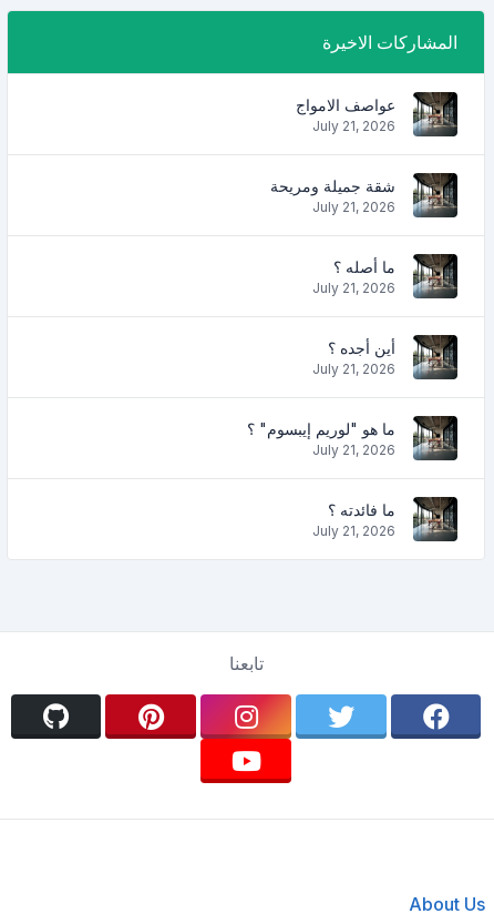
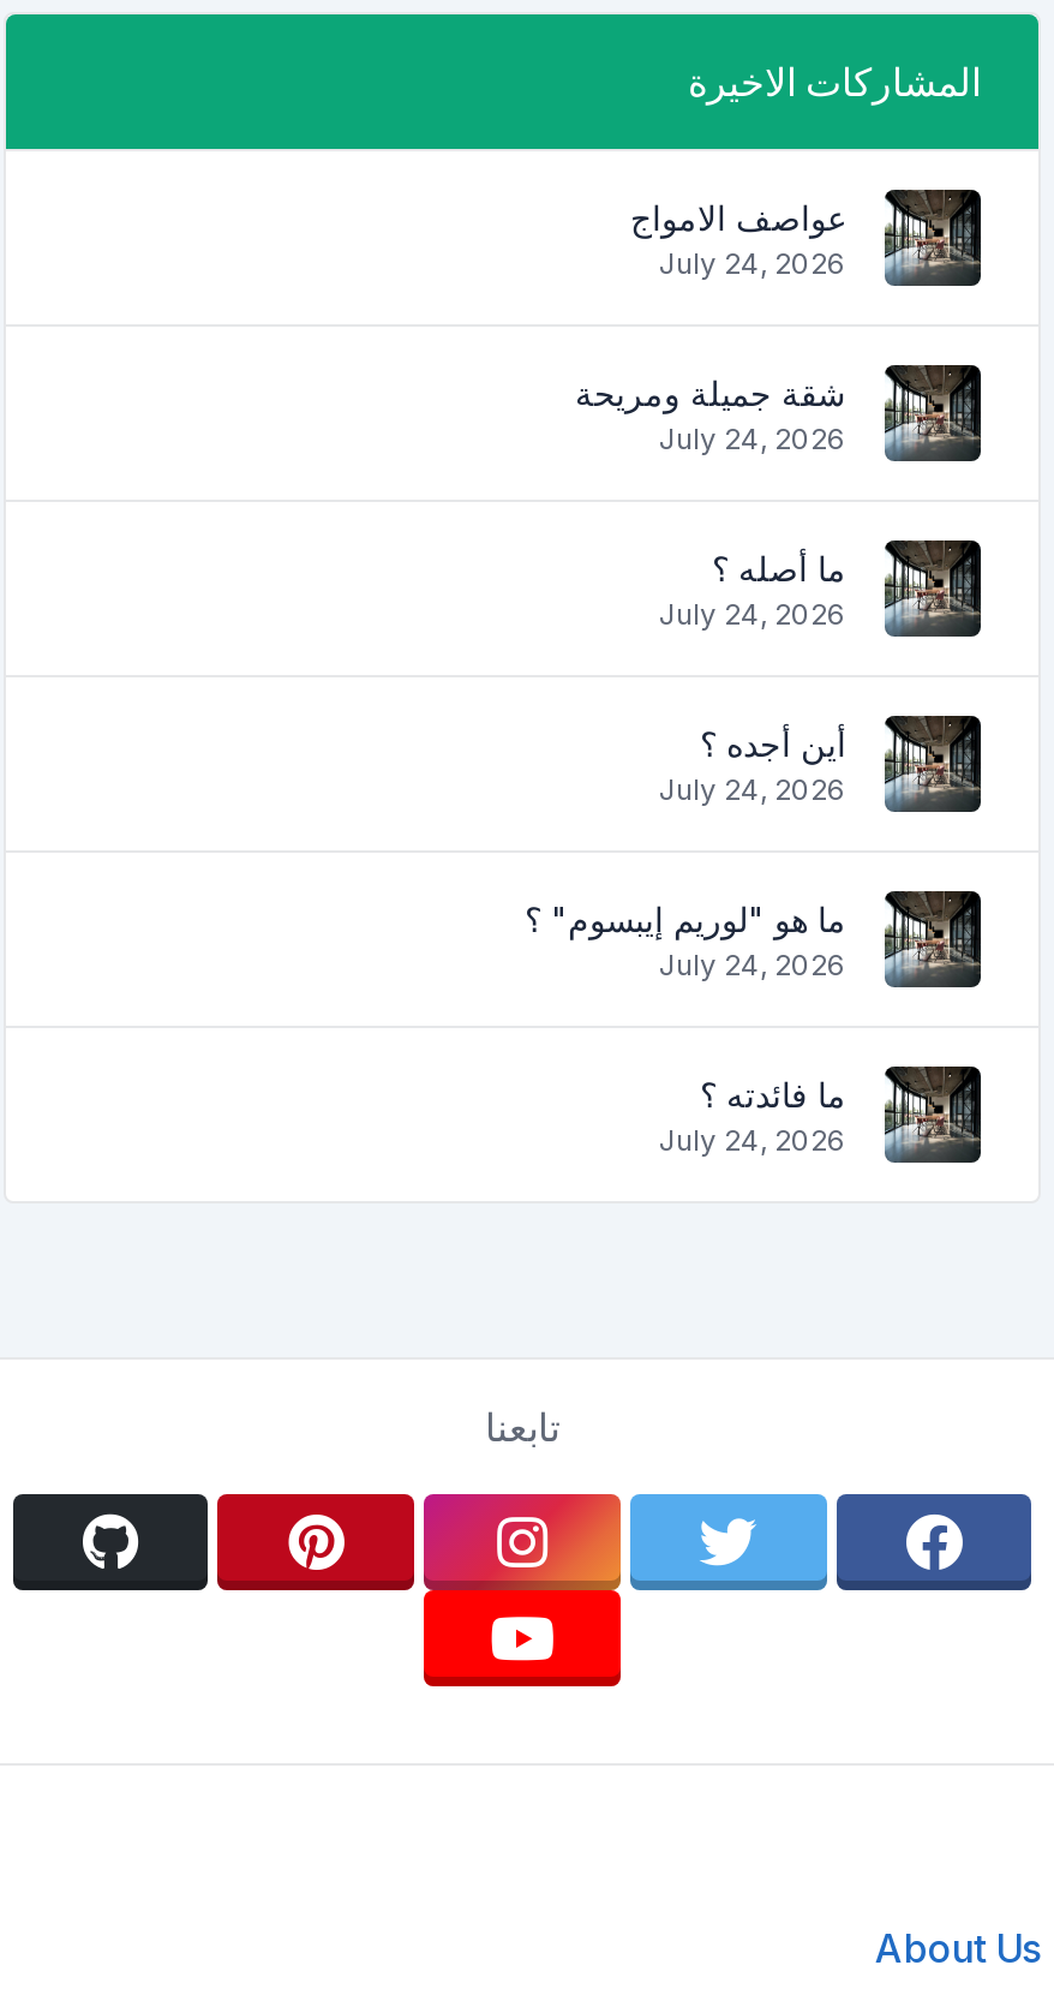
[312,117,395,134] July 21, 2026 -> [659,244,846,280] July 24, 2026
[312,198,395,215] July 21, 2026 -> [659,419,846,455] July 24, 2026
[312,279,395,296] July 21, 2026 -> [659,595,846,631] July 24, 2026
[312,360,395,377] July 21, 2026 -> [659,770,846,806] July 24, 2026
[312,441,395,458] July 21, 2026 -> [659,945,846,981] July 24, 2026
[312,522,395,539] July 21, 2026 -> [659,1121,846,1157] July 24, 2026

